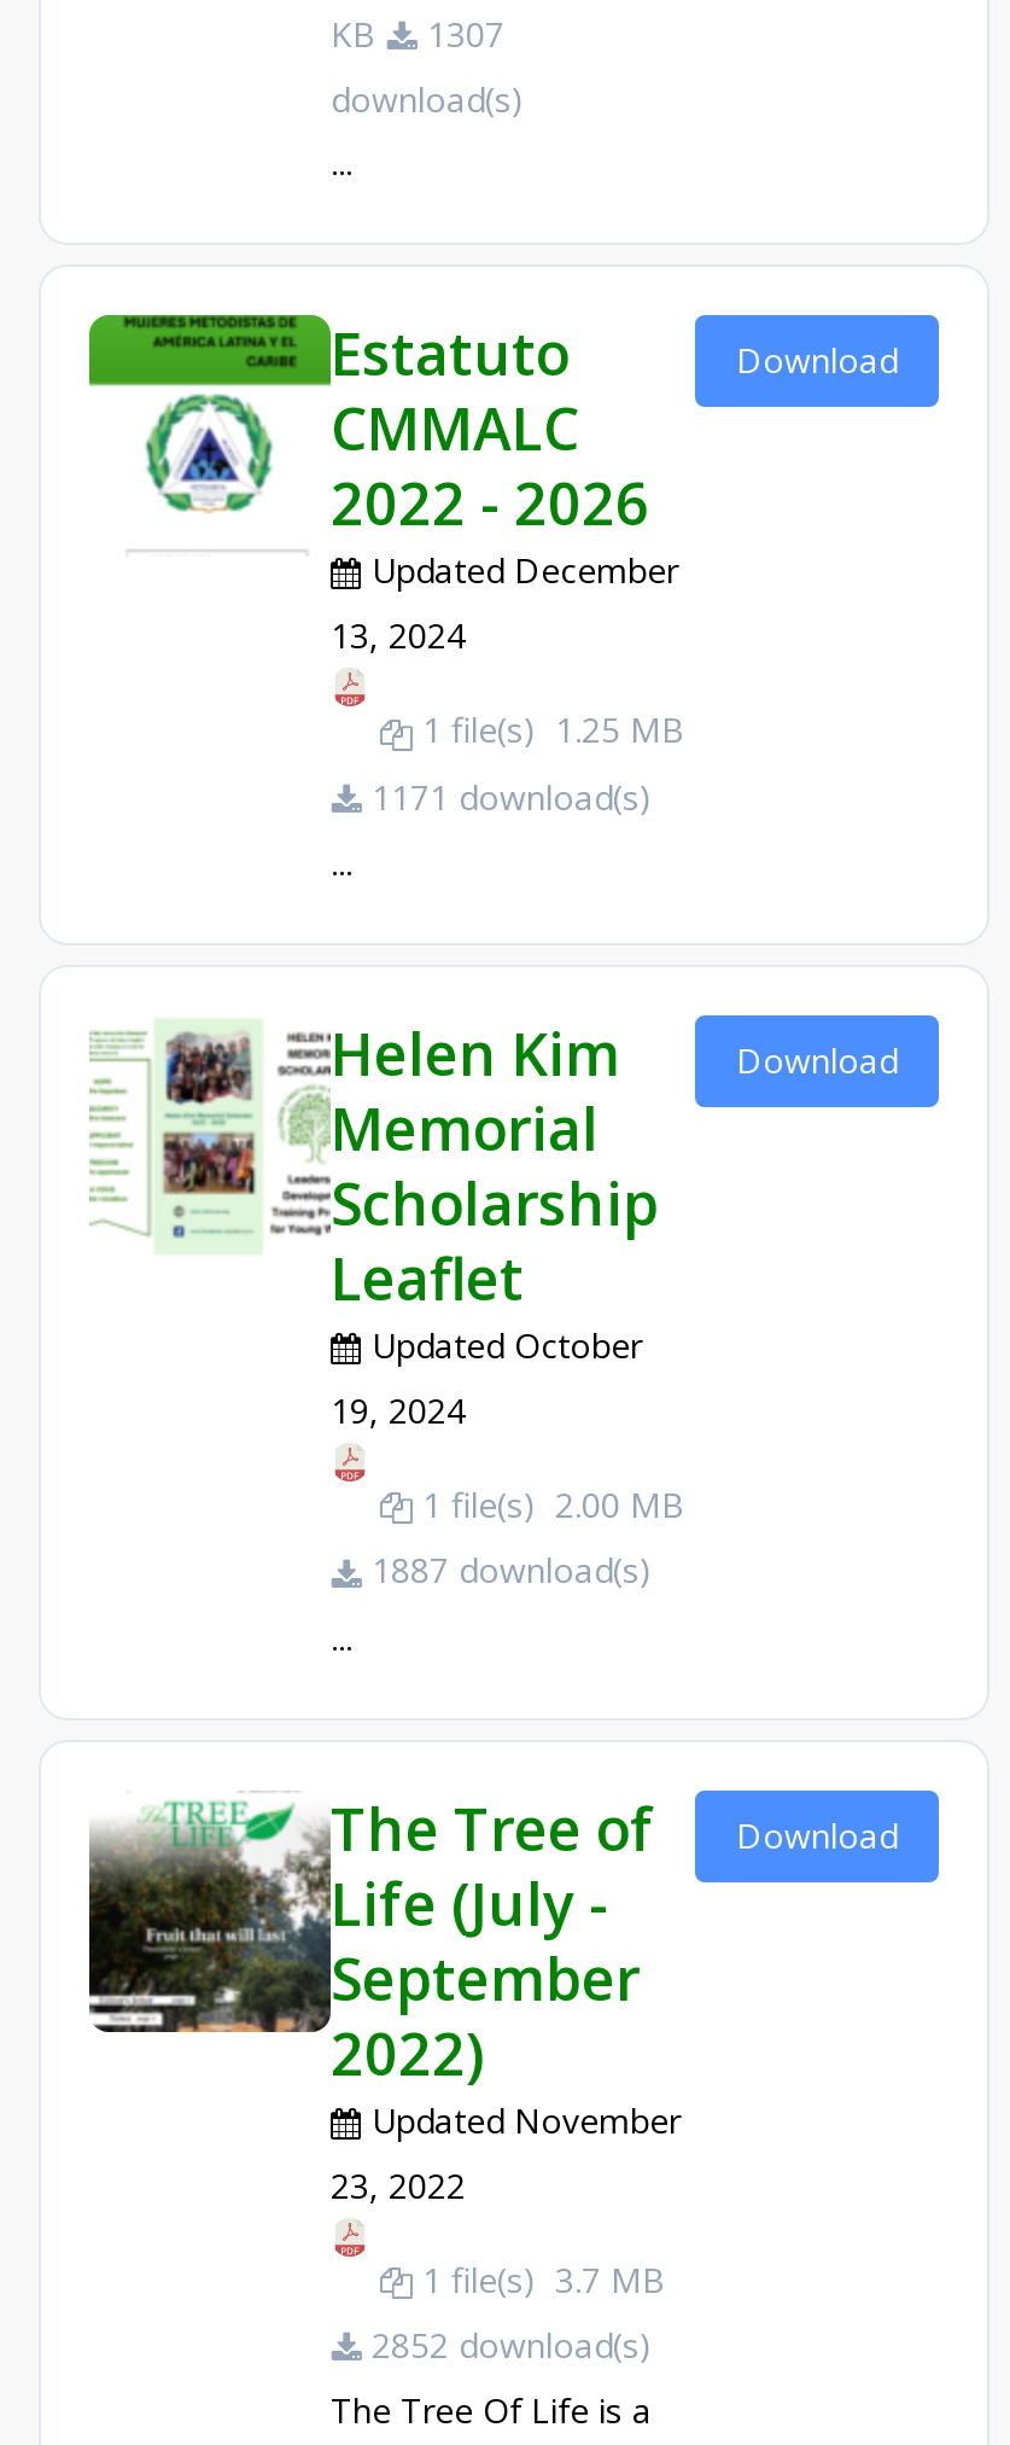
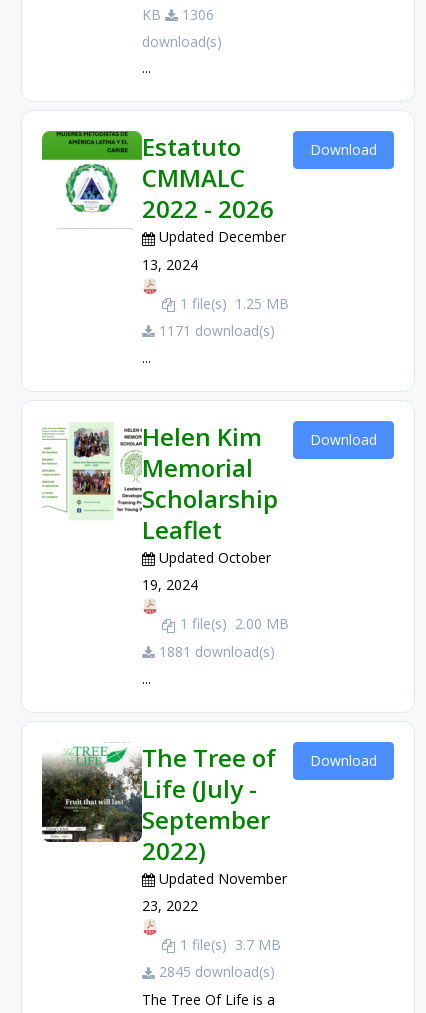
[331,11,504,57] KB 1307 -> [142,5,214,24] KB 1306
[362,1548,652,1594] 1887 download(s) -> [155,641,275,660] 1881 download(s)
[362,2323,652,2368] 2852 download(s) -> [155,962,275,981] 2845 download(s)

